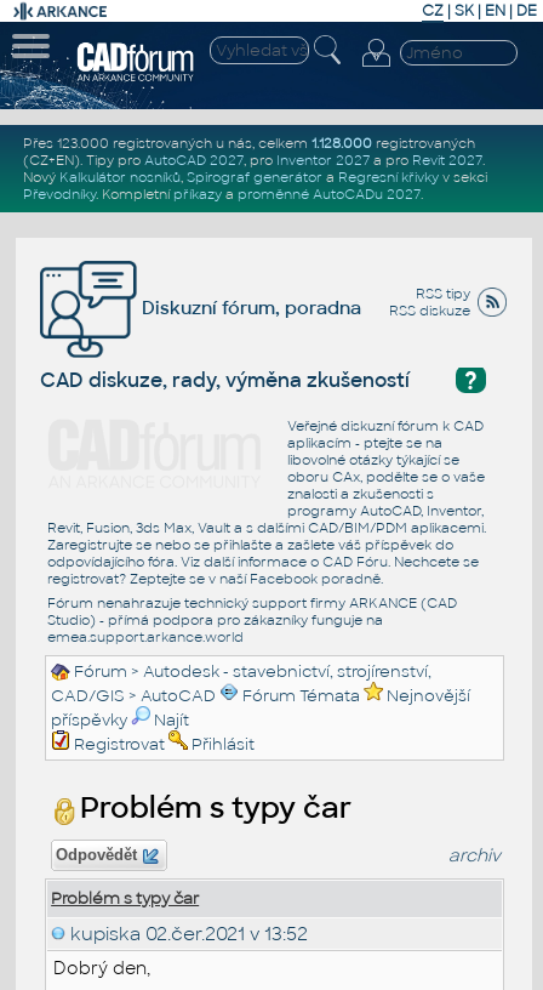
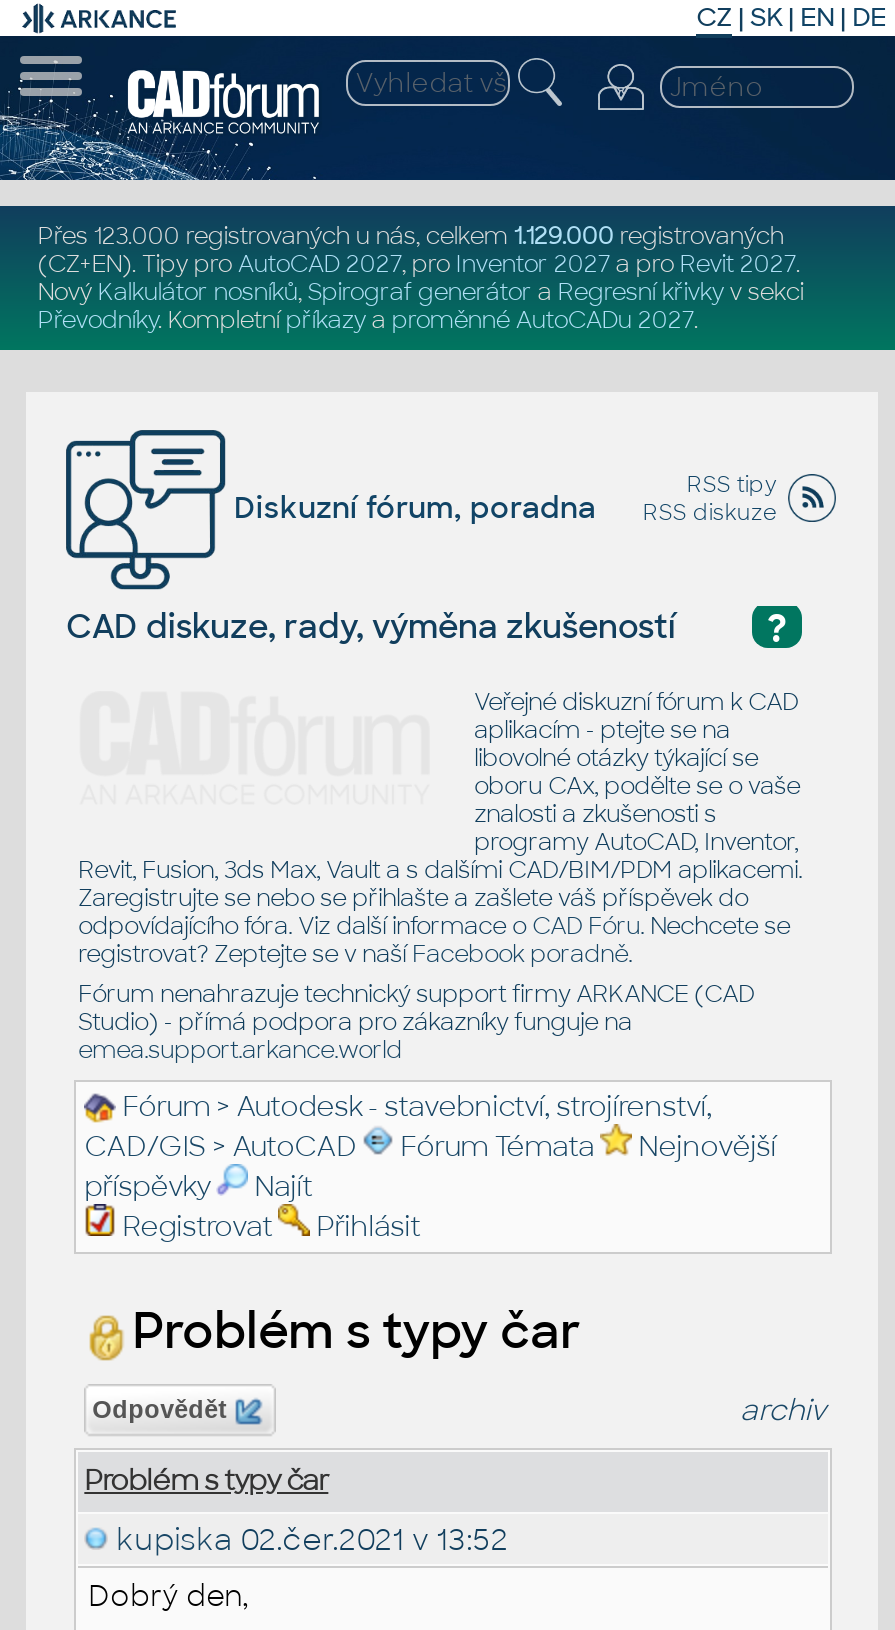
[23,135,475,152] Přes 123.000 registrovaných u nás, celkem 1.128.000 registrovaných -> [38,222,784,250] Přes 123.000 registrovaných u nás, celkem 1.129.000 registrovaných

